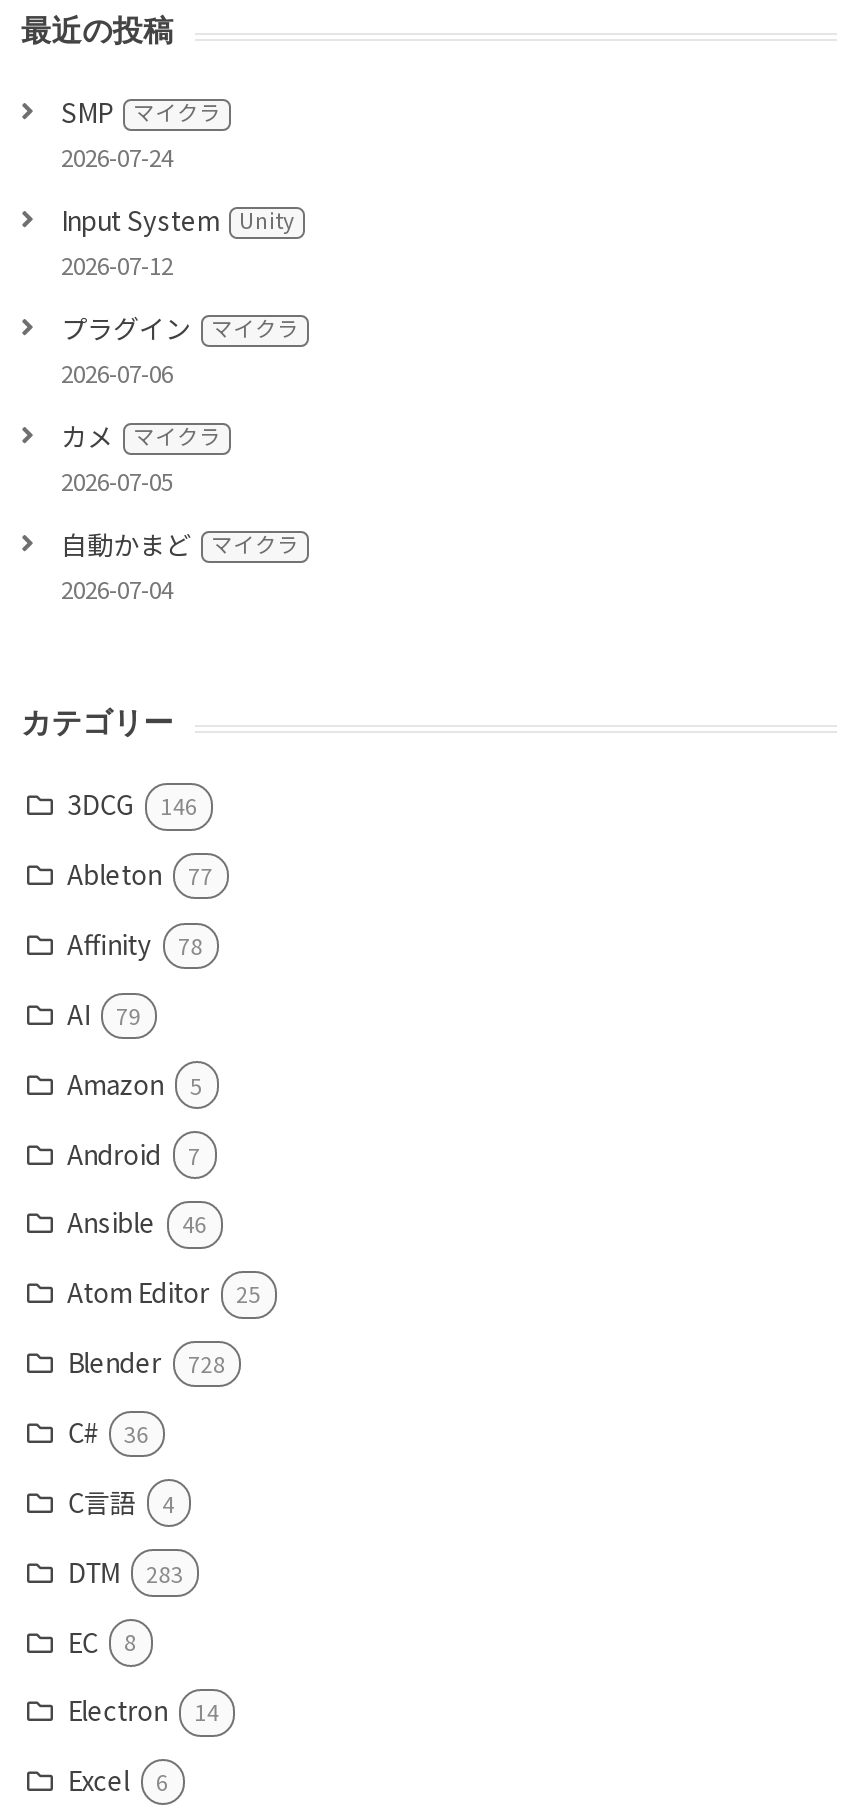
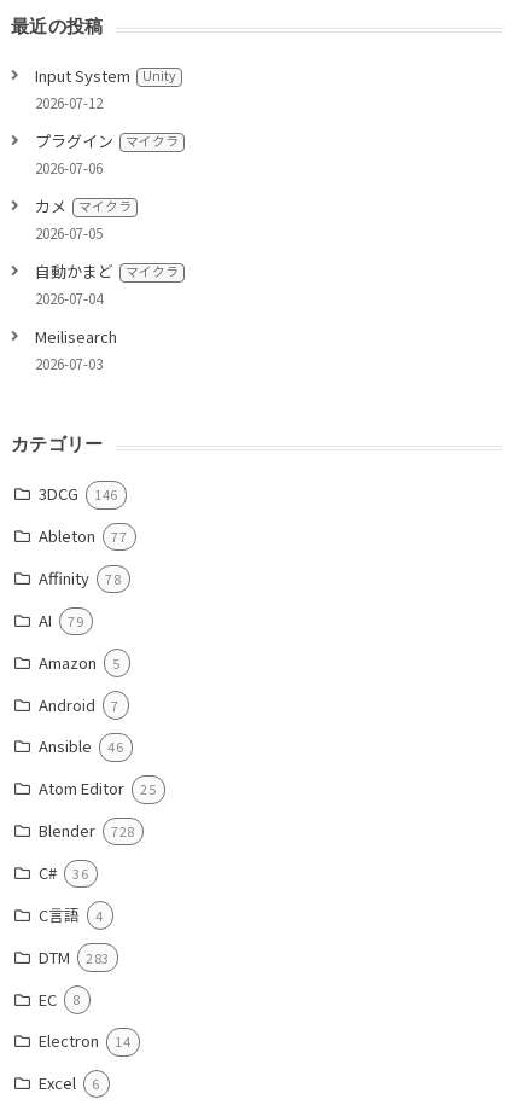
[61,93,221,173] SMP マイクラ | 2026-07-24 -> none
moved [61,201,299,605] -> [35,64,179,308]: Input System Unity | 2026-07-12 | プラグイン マイクラ | 2026-07-06 | カメ マイクラ | 2026-07-05 | 自動かまど マイクラ | 2026-07-04
none -> [35,325,117,373] Meilisearch | 2026-07-03

